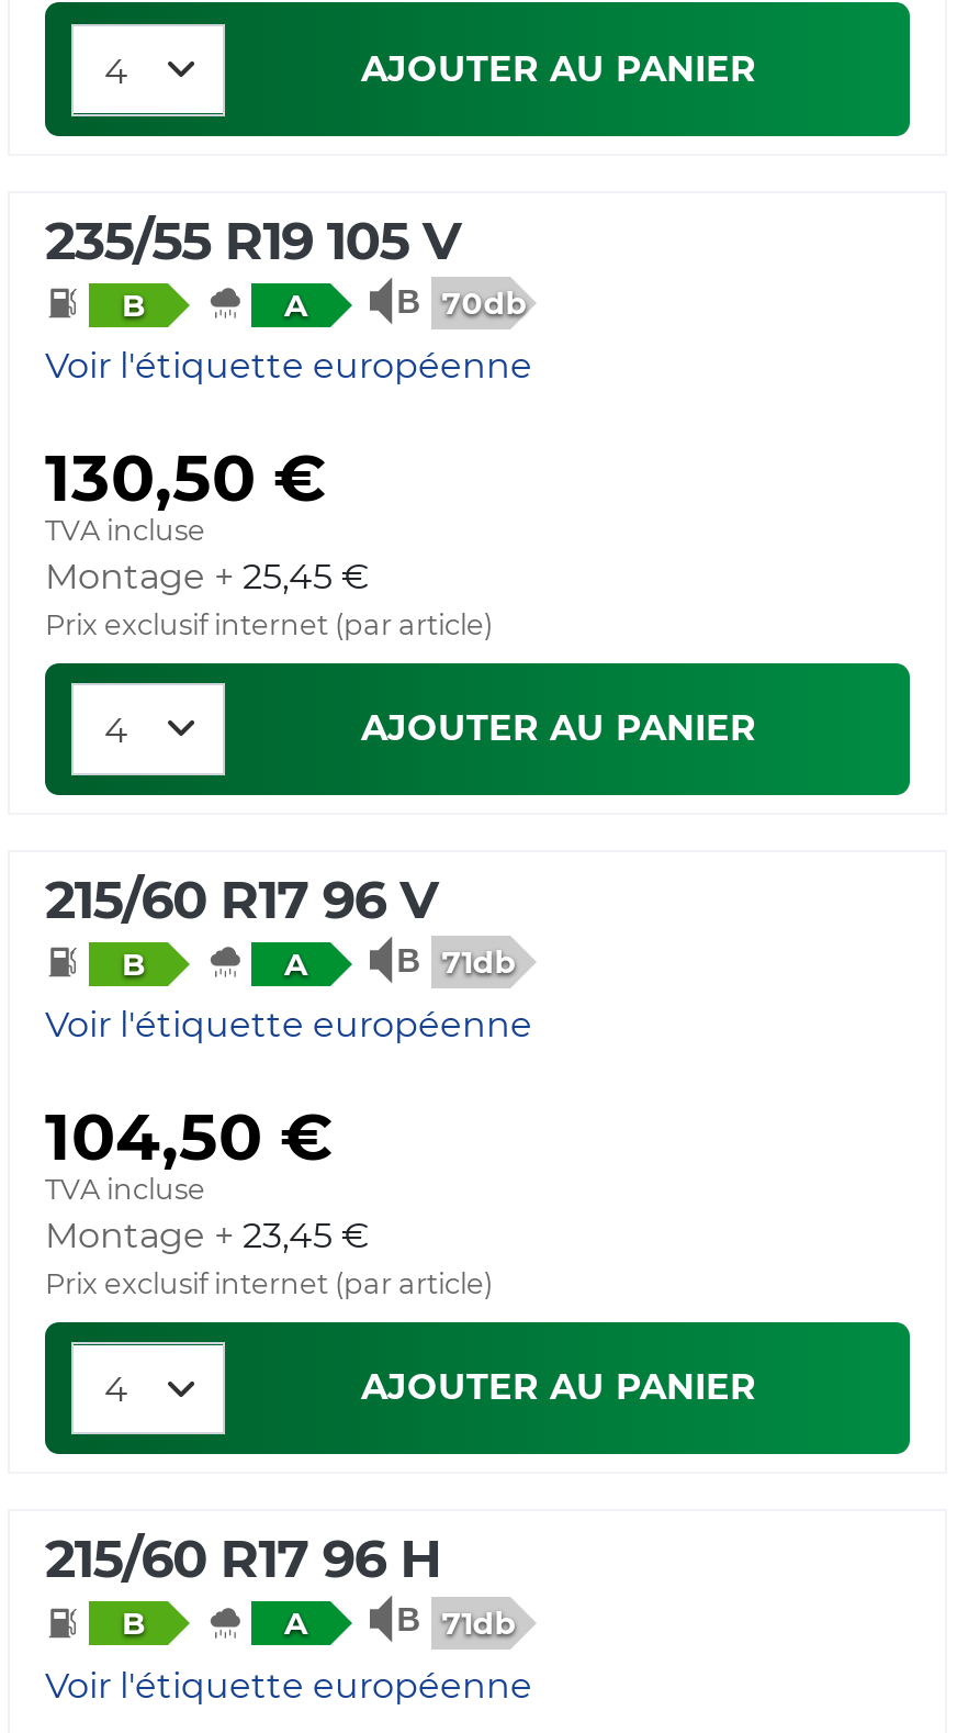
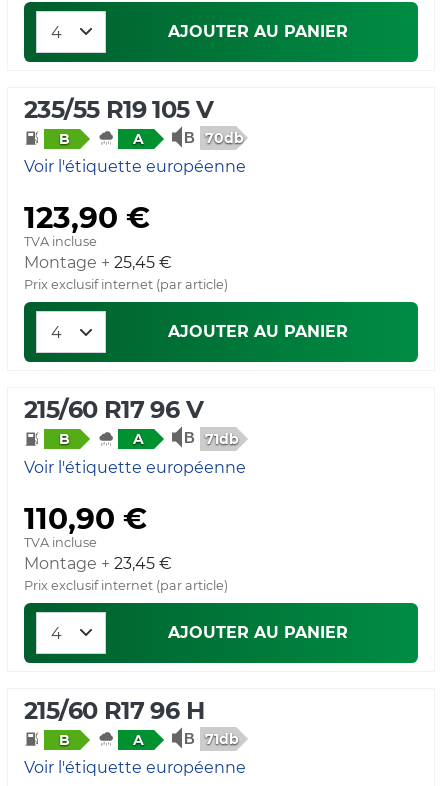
[45,437,326,516] 130,50 € -> [24,199,150,235] 123,90 €
[45,1097,333,1176] 104,50 € -> [24,500,147,536] 110,90 €

